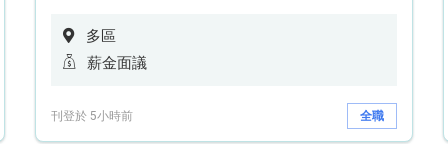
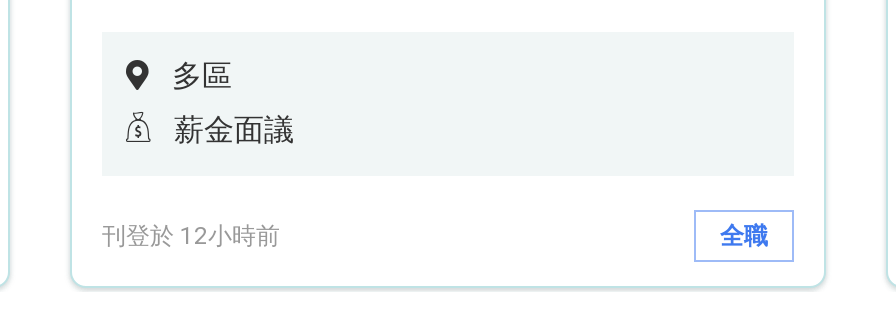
[51,108,133,122] 刊登於 5小時前 -> [102,221,280,249] 刊登於 12小時前

